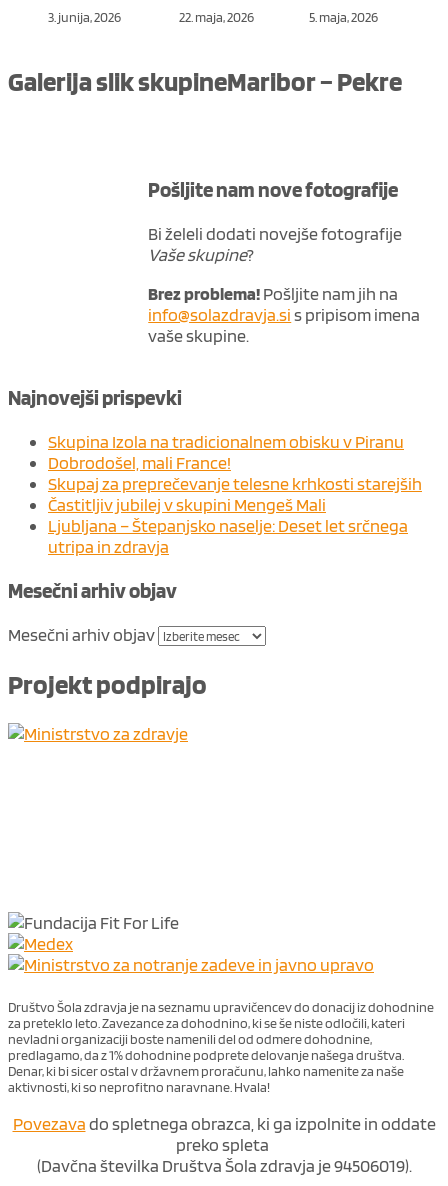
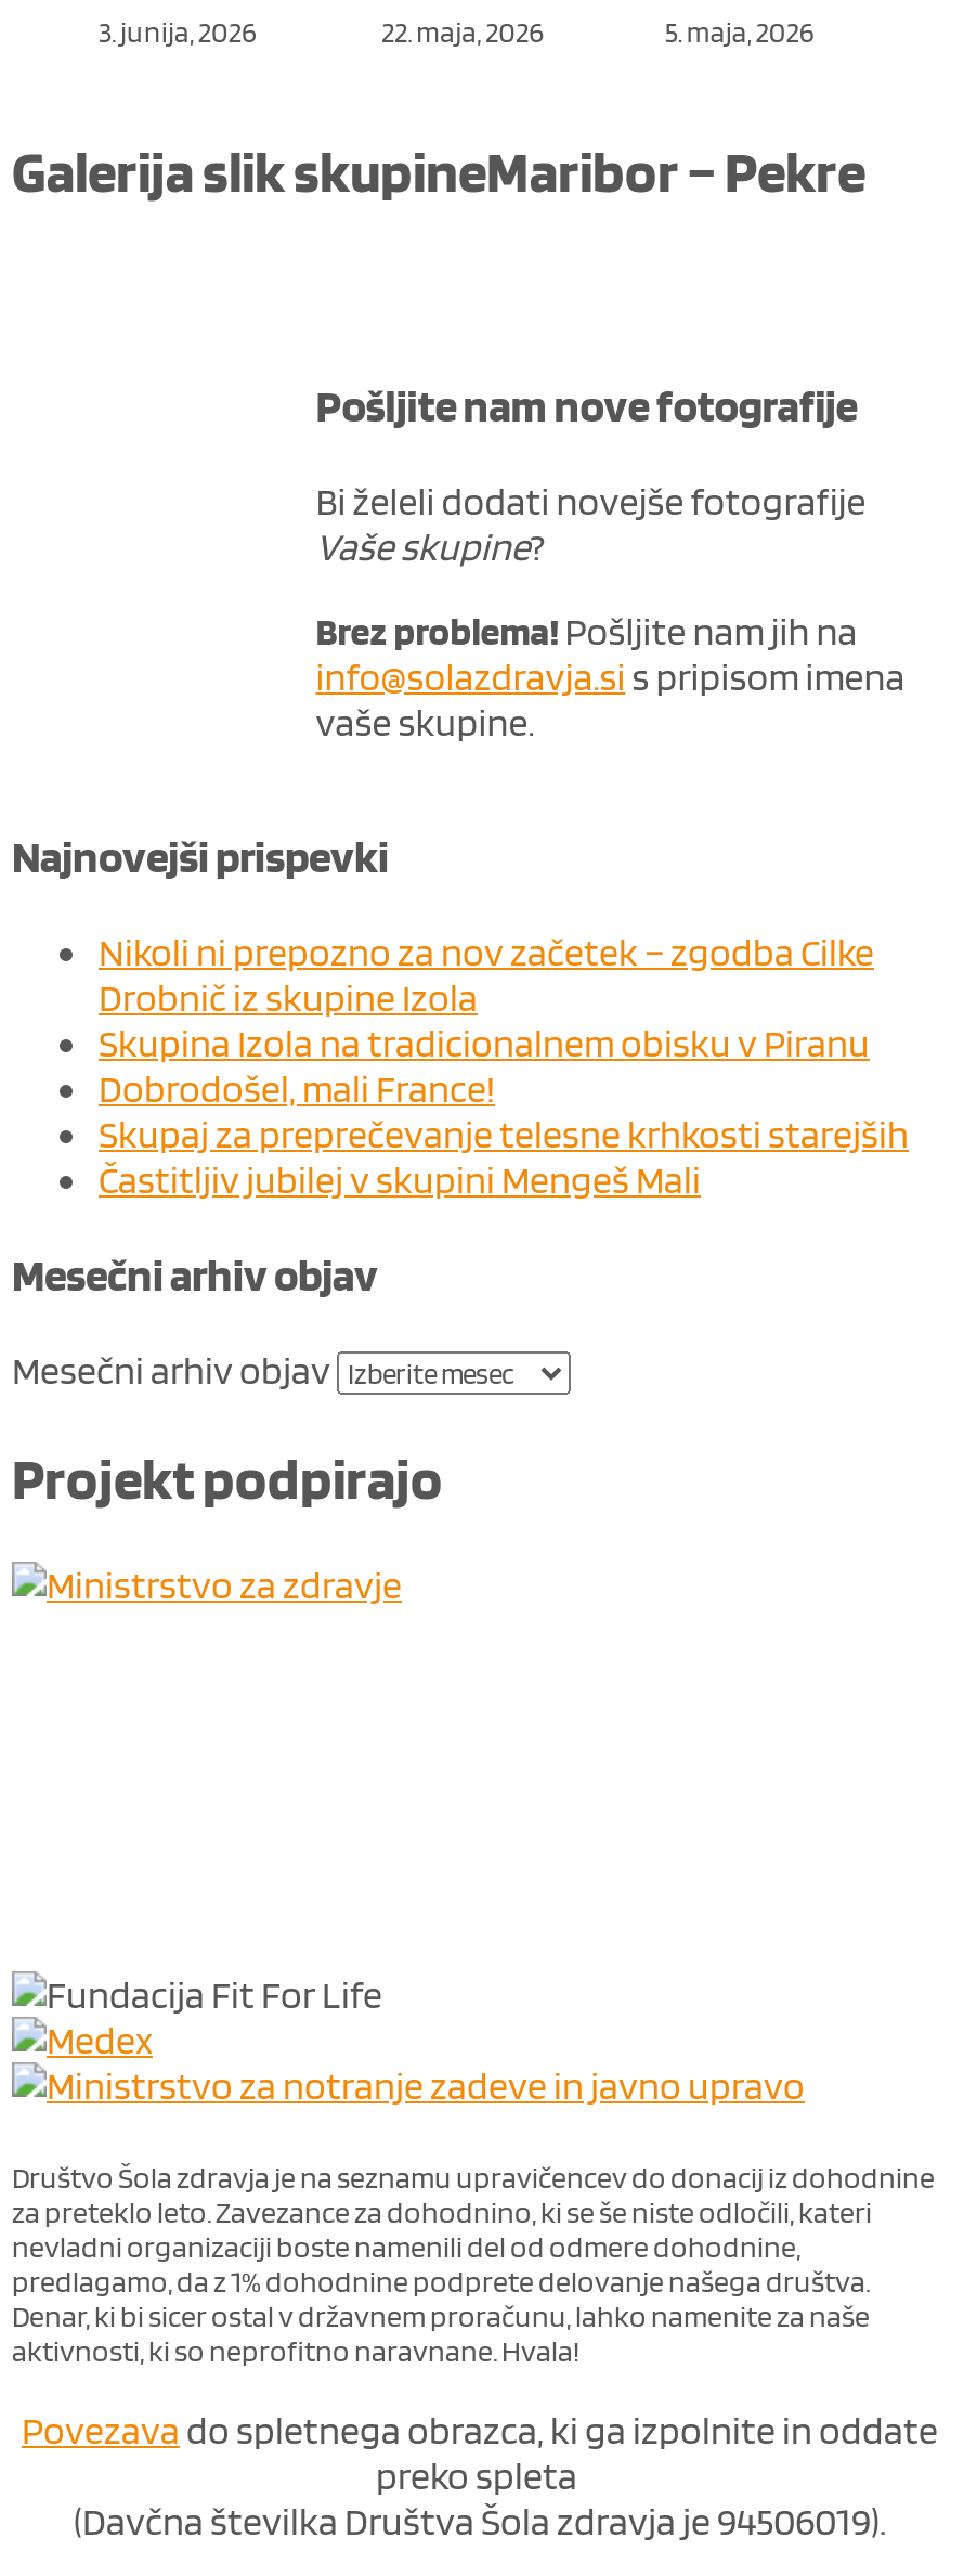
none -> [99,928,874,1019] Nikoli ni prepozno za nov začetek – zgodba Cilke | Drobnič iz skupine Izola
moved [48,431,422,515] -> [99,1019,909,1201]: Skupina Izola na tradicionalnem obisku v Piranu | Dobrodošel, mali France! | Skupaj za preprečevanje telesne krhkosti starejših | Častitljiv jubilej v skupini Mengeš Mali
[48,515,408,557] Ljubljana – Štepanjsko naselje: Deset let srčnega | utripa in zdravja -> none

